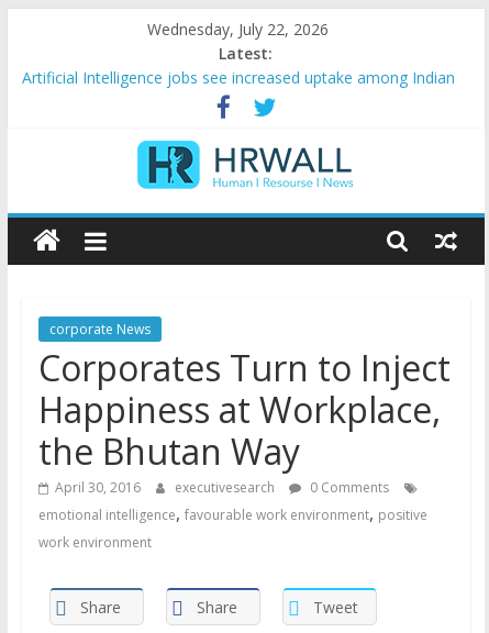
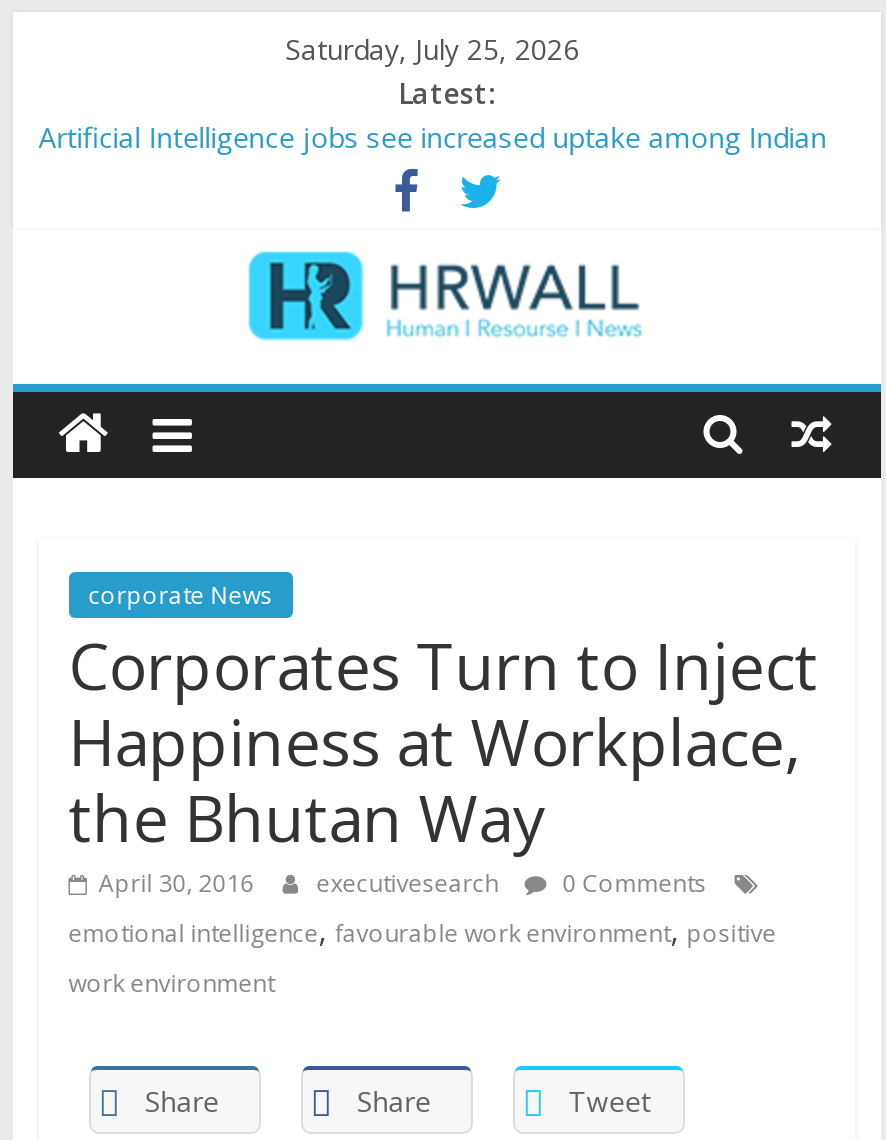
[147,19,329,40] Wednesday, July 22, 2026 -> [285,30,579,68] Saturday, July 25, 2026

